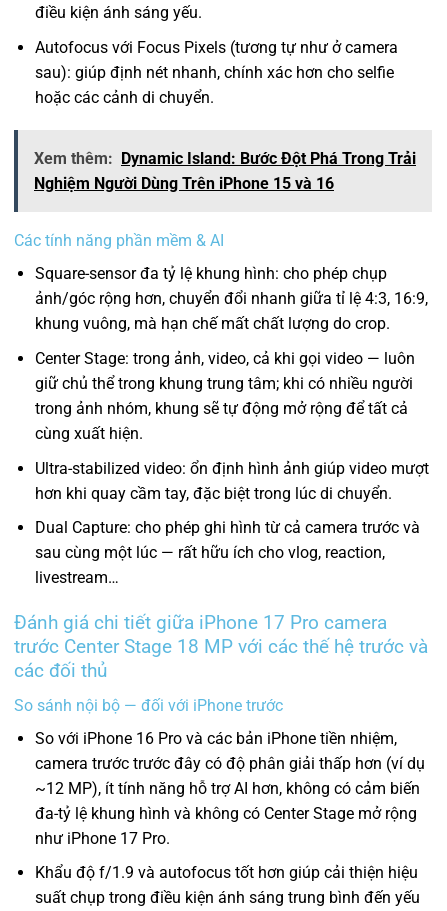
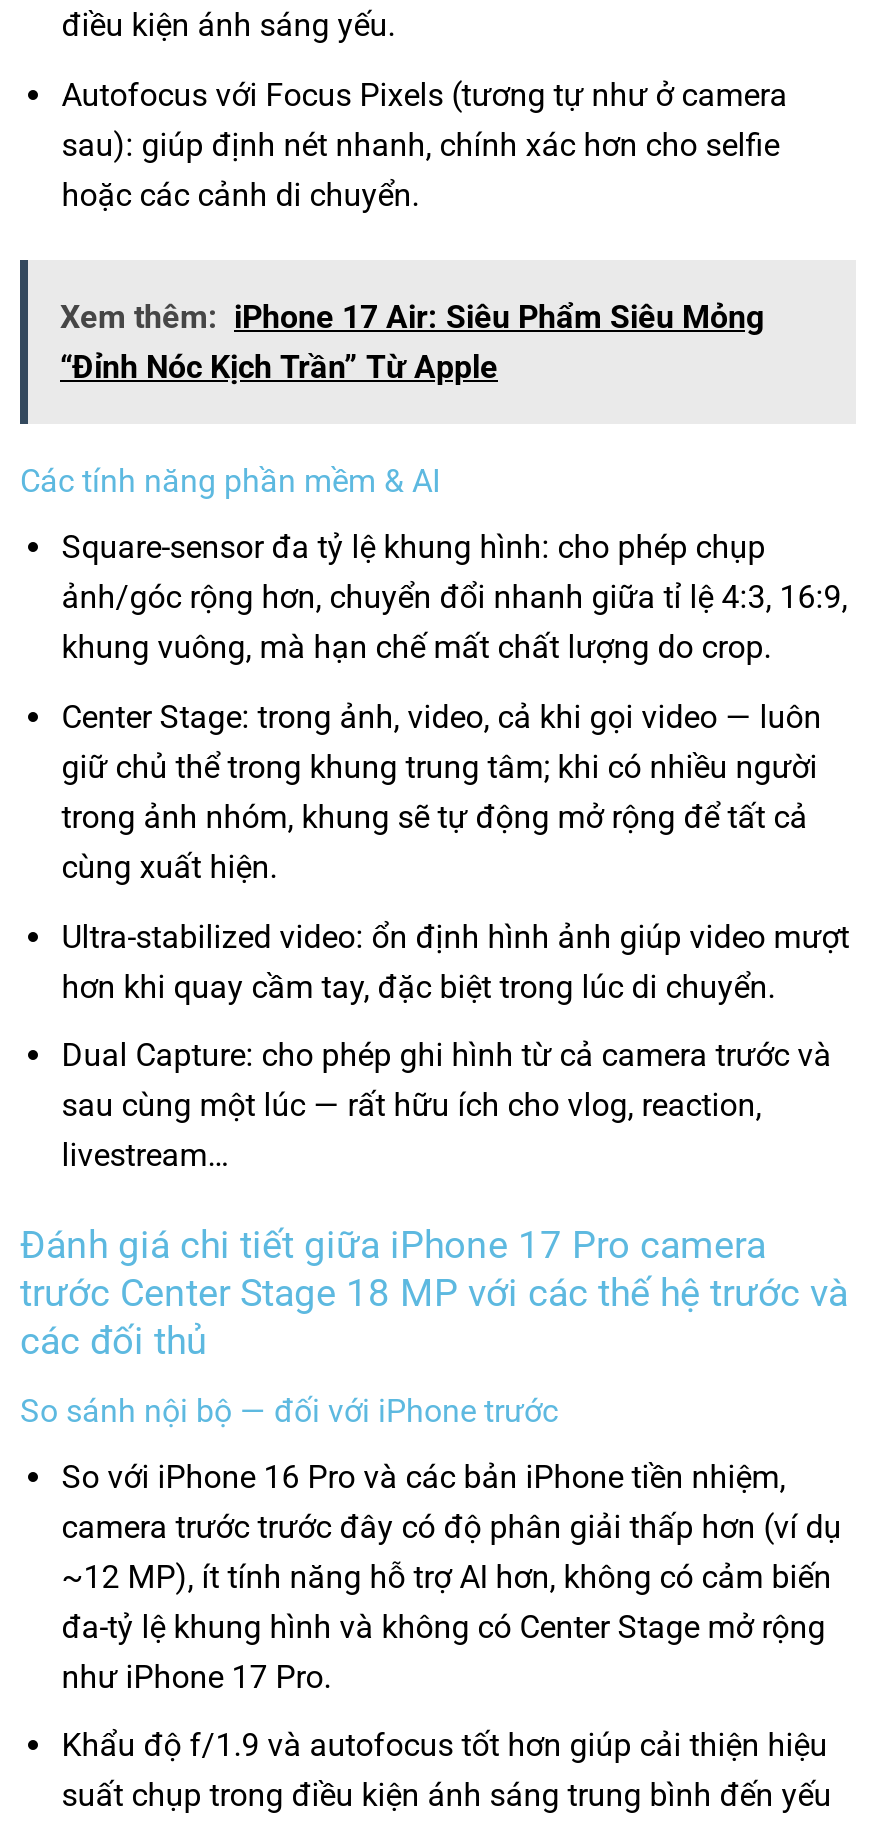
[34,149,416,193] Xem thêm: Dynamic Island: Bước Đột Phá Trong Trải | Nghiệm Người Dùng Trên iPhone 15 và 16 -> [60,299,764,387] Xem thêm: iPhone 17 Air: Siêu Phẩm Siêu Mỏng | “Đỉnh Nóc Kịch Trần” Từ Apple

